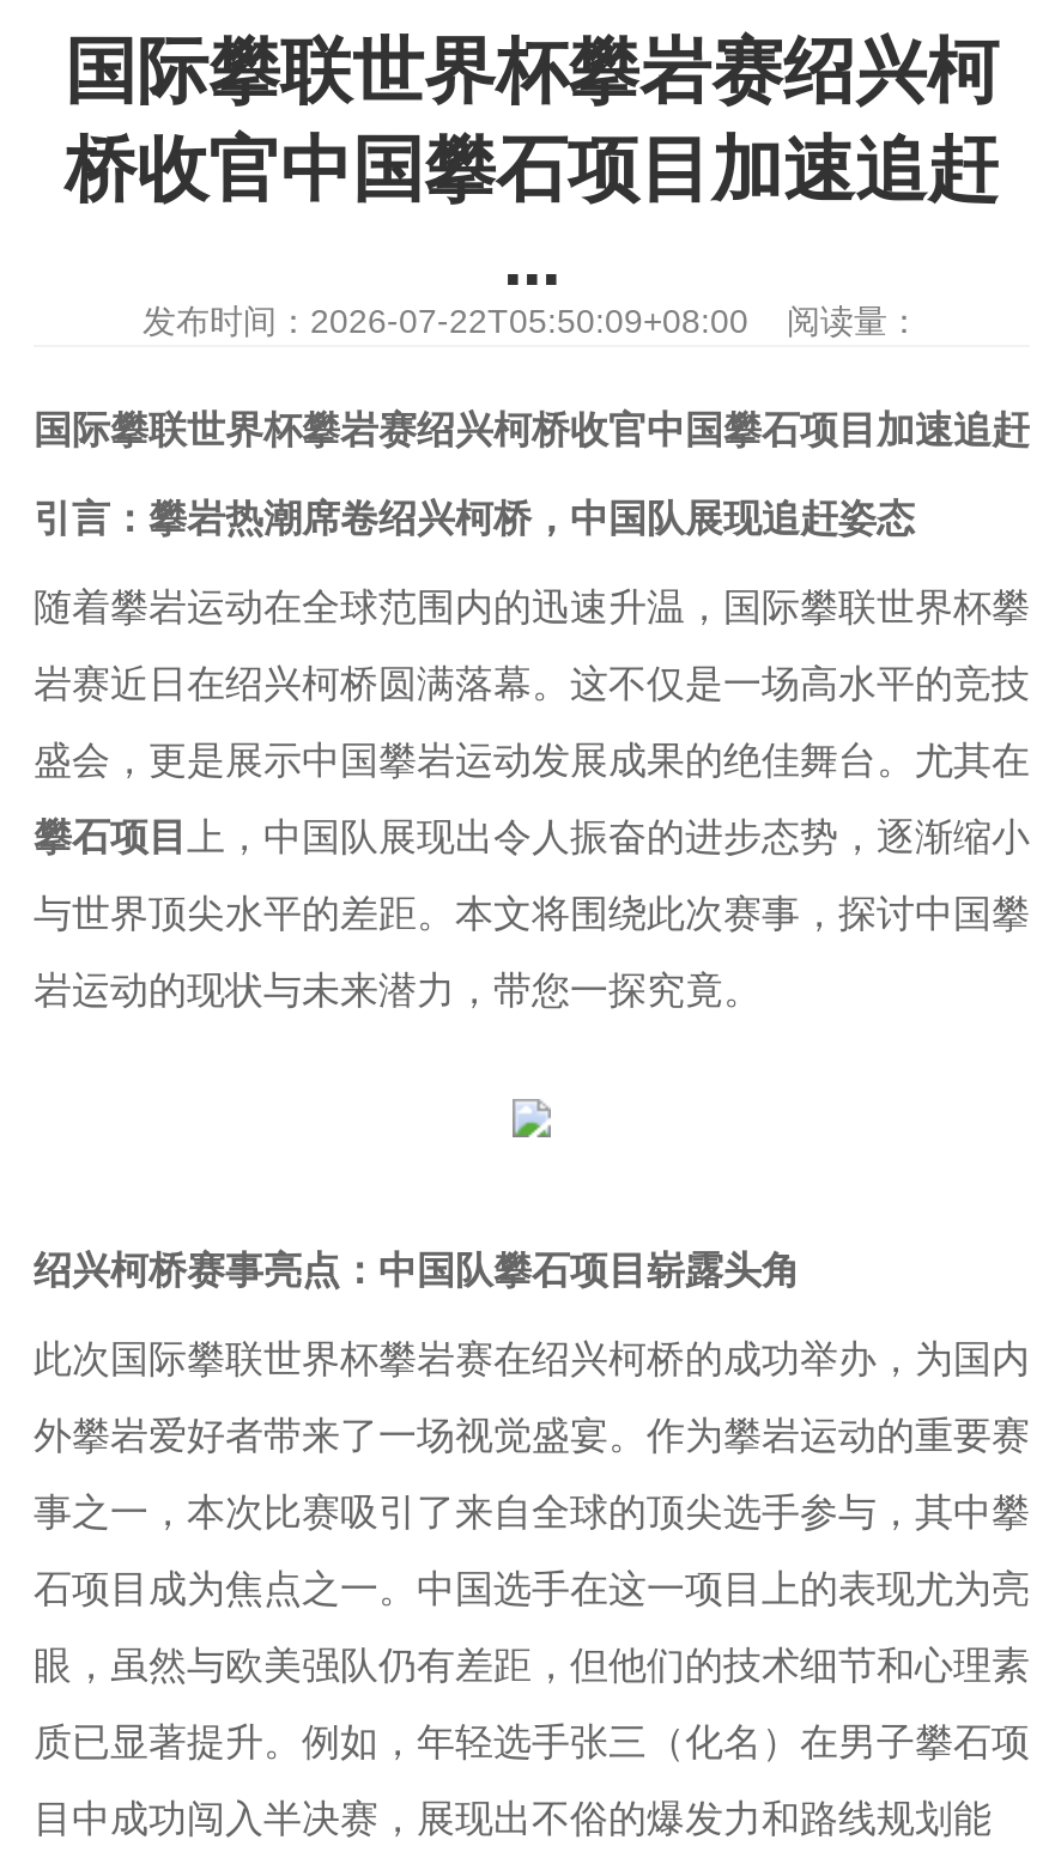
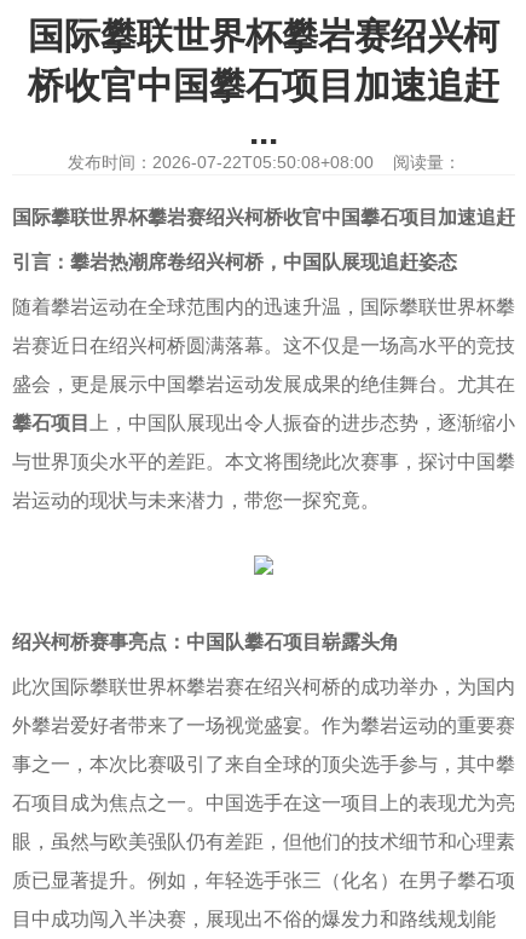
[143,302,921,340] 发布时间：2026-07-22T05:50:09+08:00 阅读量： -> [67,152,460,172] 发布时间：2026-07-22T05:50:08+08:00 阅读量：

